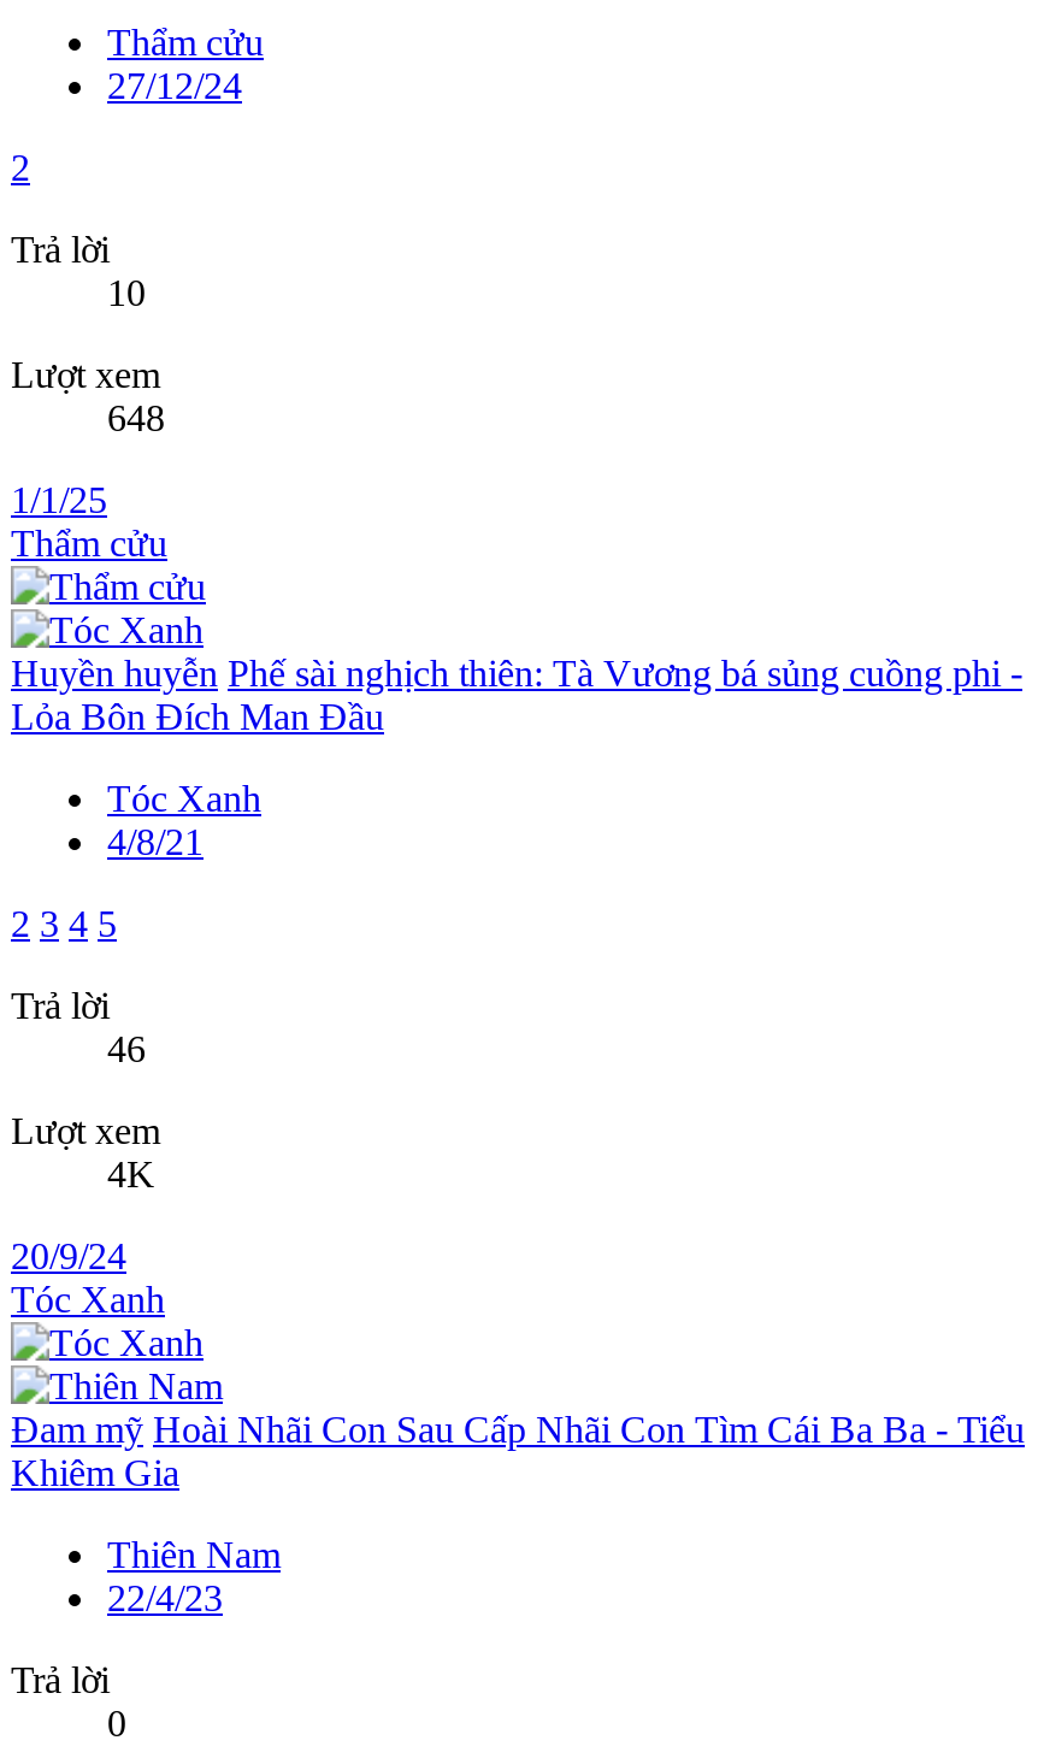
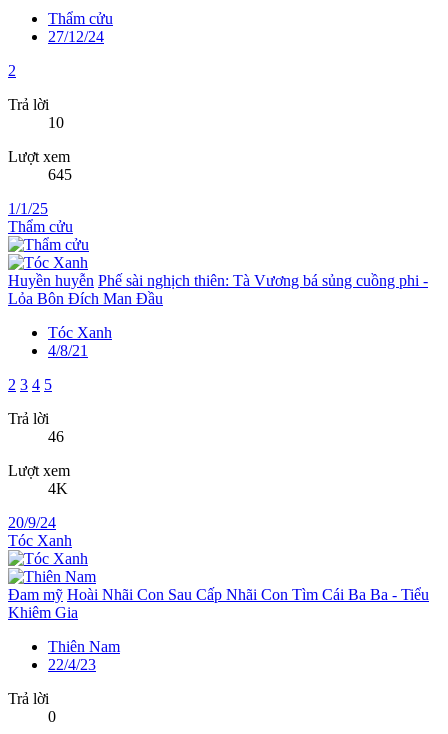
[107,397,165,438] 648 -> [48,166,72,183] 645

